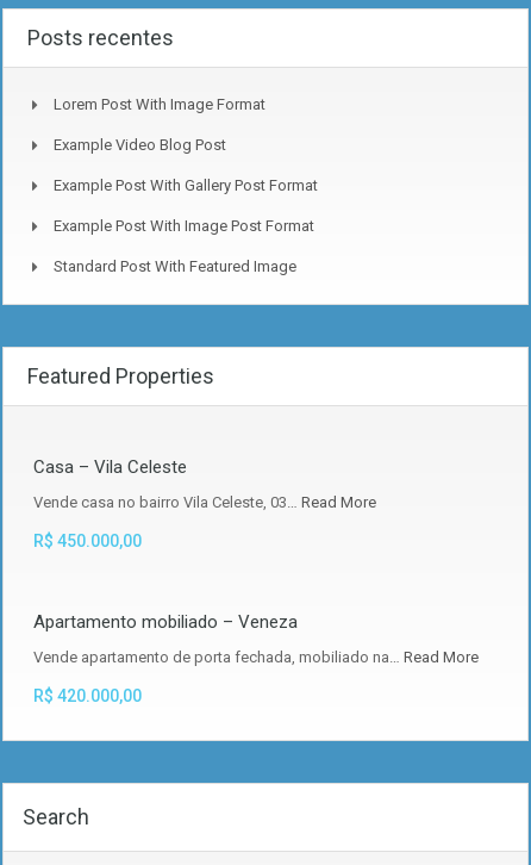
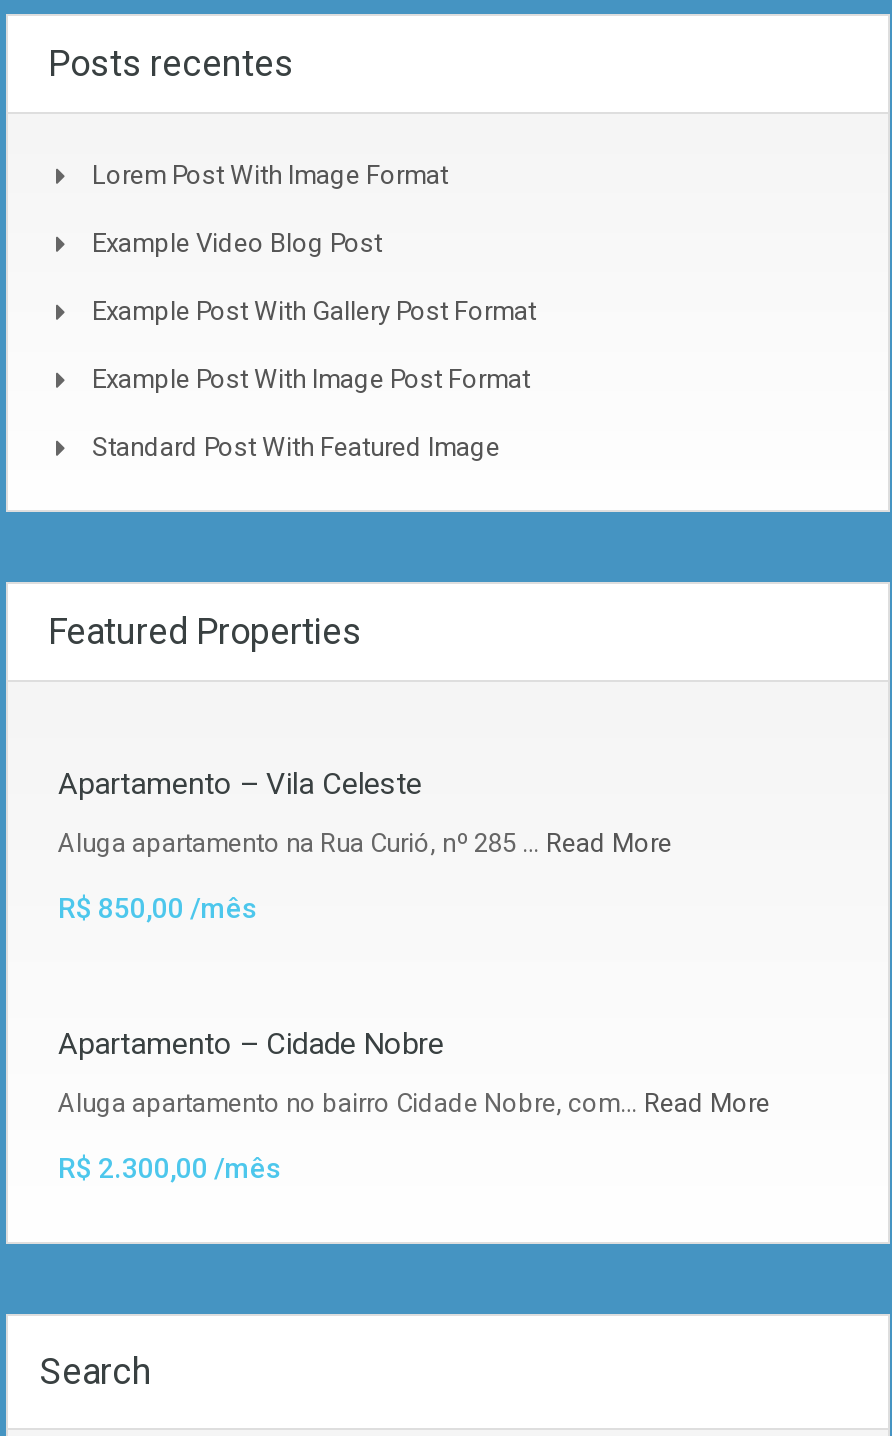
[33,457,187,478] Casa – Vila Celeste -> [58,767,422,803] Apartamento – Vila Celeste
[33,494,376,512] Vende casa no bairro Vila Celeste, 03… Read More -> [58,829,672,859] Aluga apartamento na Rua Curió, nº 285 … Read More
[33,532,142,551] R$ 450.000,00 -> [58,893,258,925] R$ 850,00 /mês
[33,612,298,633] Apartamento mobiliado – Veneza -> [58,1027,444,1063] Apartamento – Cidade Nobre
[33,649,479,667] Vende apartamento de porta fechada, mobiliado na… Read More -> [58,1089,770,1119] Aluga apartamento no bairro Cidade Nobre, com… Read More
[33,687,142,706] R$ 420.000,00 -> [58,1153,282,1185] R$ 2.300,00 /mês

